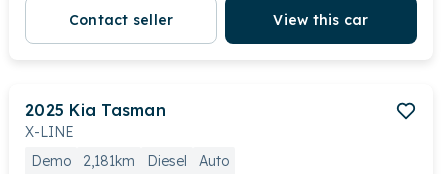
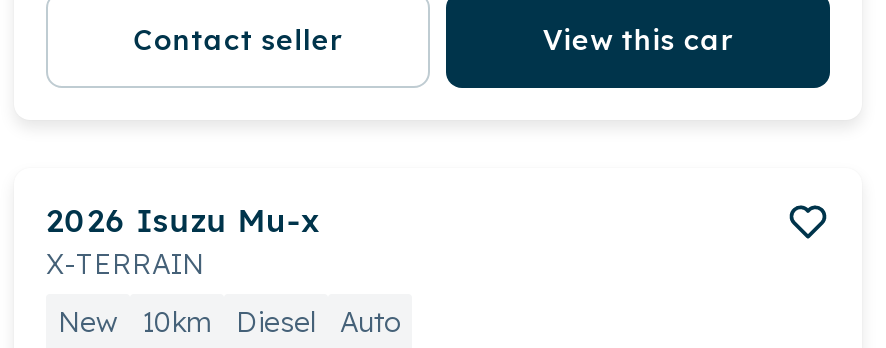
[25,100,166,141] 2025 Kia Tasman | X-LINE -> [46,200,320,282] 2026 Isuzu Mu-x | X-TERRAIN
[31,152,135,170] Demo | 2,181km -> [58,304,212,340] New | 10km

